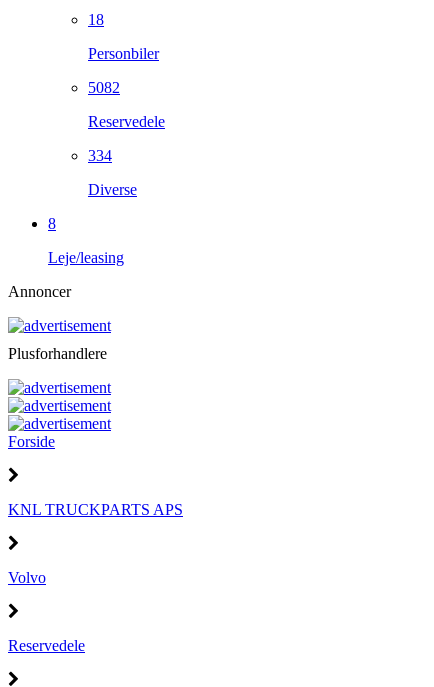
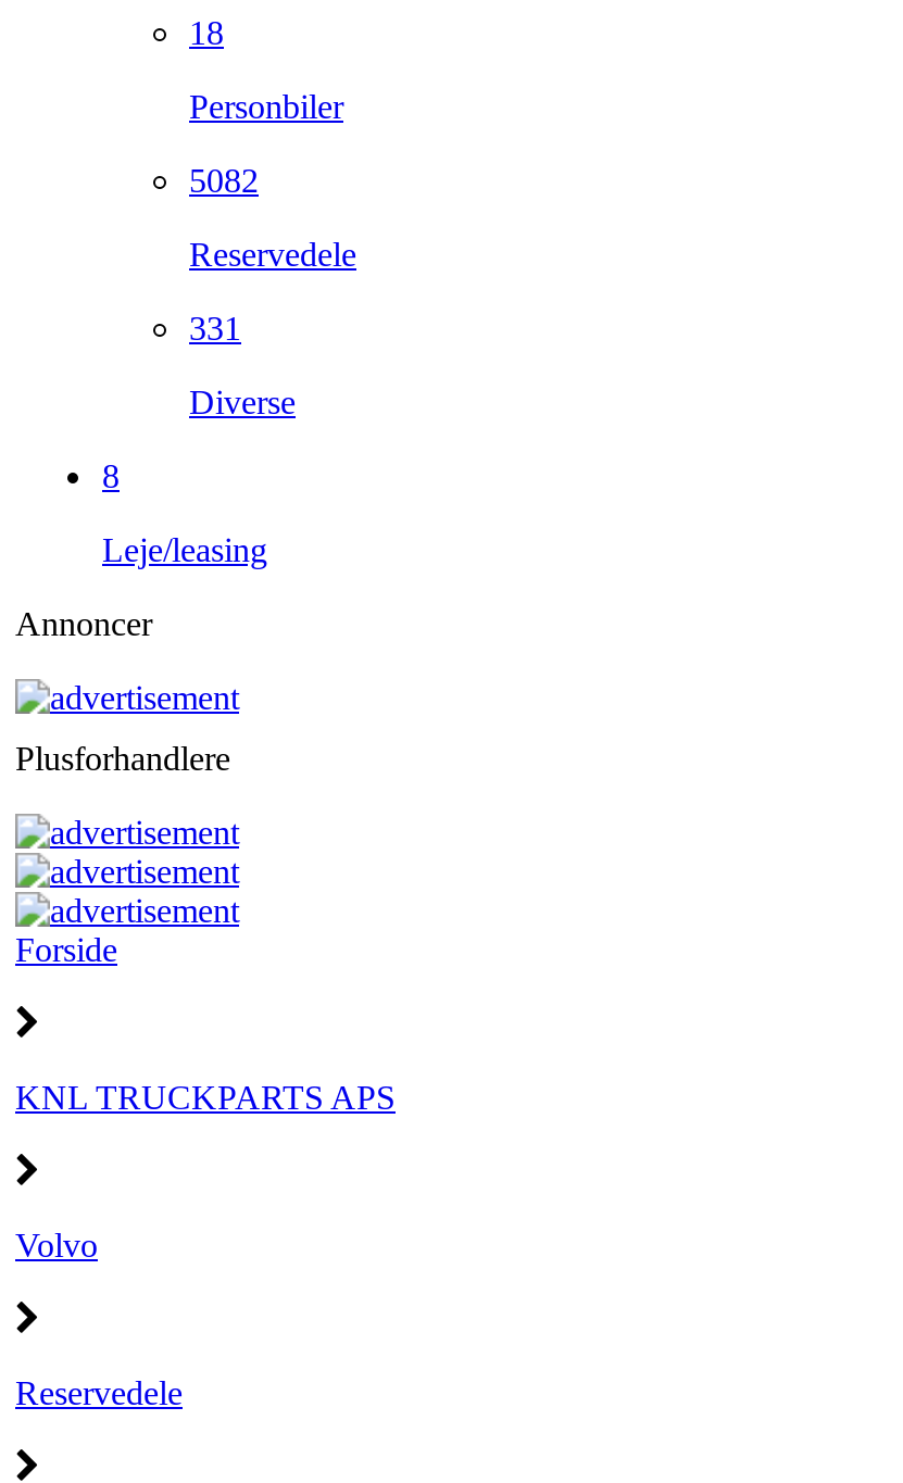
[88,147,112,164] 334 -> [189,310,241,347] 331

